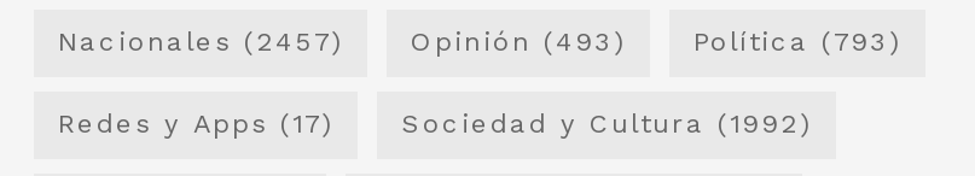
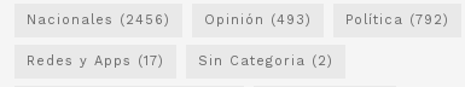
[58,26,343,57] Nacionales (2457) -> [27,12,170,28] Nacionales (2456)
[693,26,901,57] Política (793) -> [345,12,449,28] Política (792)
[401,108,812,139] Sociedad y Cultura (1992) -> [198,53,333,69] Sin Categoria (2)

